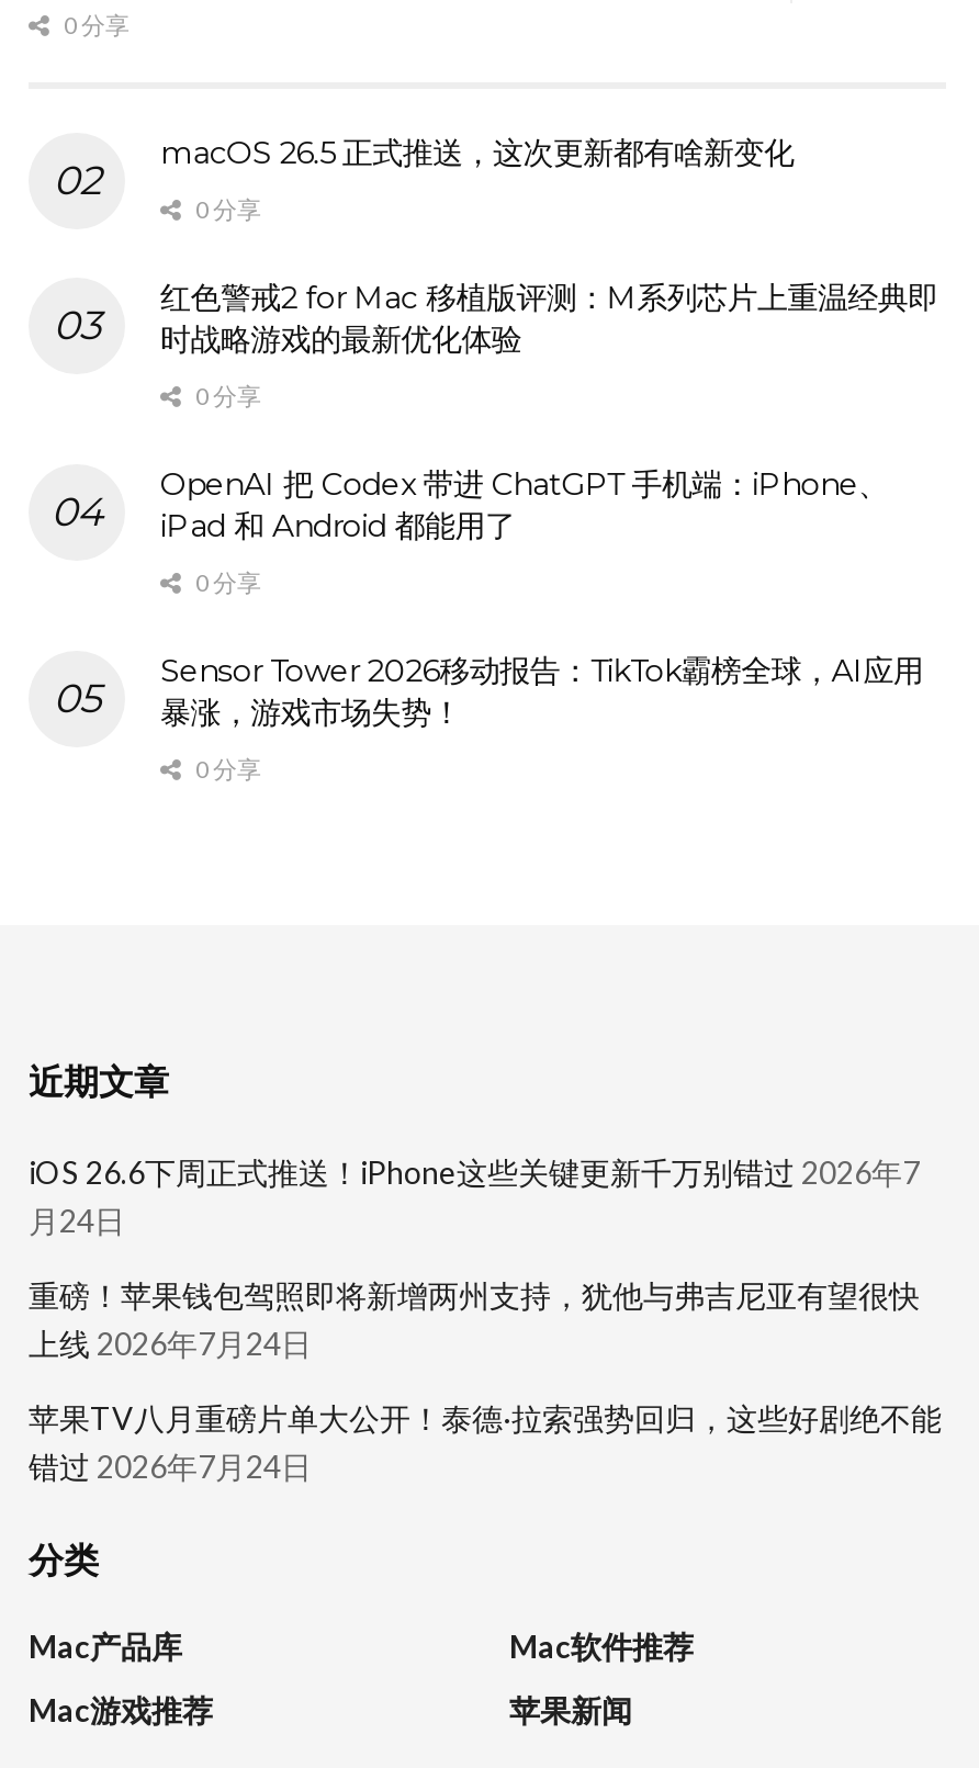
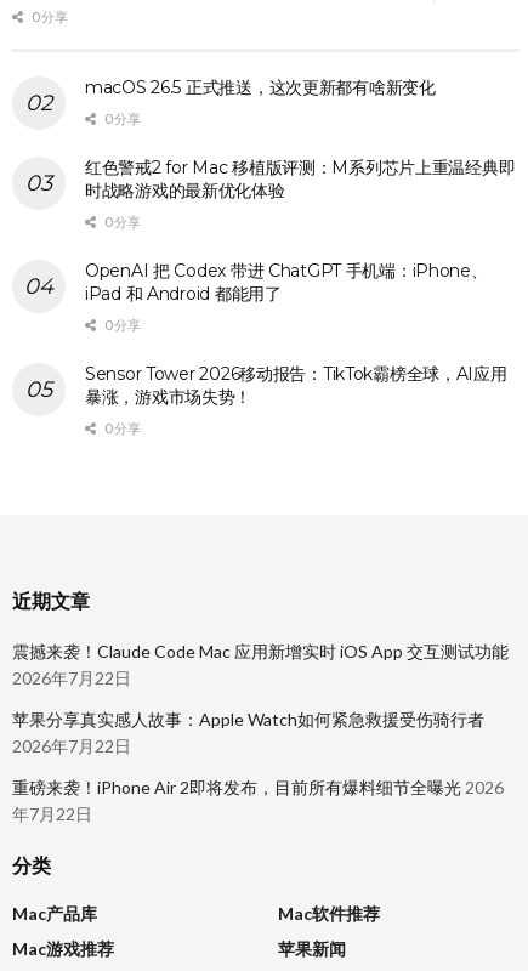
[29,1155,920,1240] iOS 26.6下周正式推送！iPhone这些关键更新千万别错过 2026年7 | 月24日 -> [12,640,509,688] 震撼来袭！Claude Code Mac 应用新增实时 iOS App 交互测试功能 | 2026年7月22日
[29,1277,920,1363] 重磅！苹果钱包驾照即将新增两州支持，犹他与弗吉尼亚有望很快 | 上线 2026年7月24日 -> [12,708,484,756] 苹果分享真实感人故事：Apple Watch如何紧急救援受伤骑行者 | 2026年7月22日
[29,1400,942,1486] 苹果TV八月重磅片单大公开！泰德·拉索强势回归，这些好剧绝不能 | 错过 2026年7月24日 -> [12,776,504,824] 重磅来袭！iPhone Air 2即将发布，目前所有爆料细节全曝光 2026 | 年7月22日

